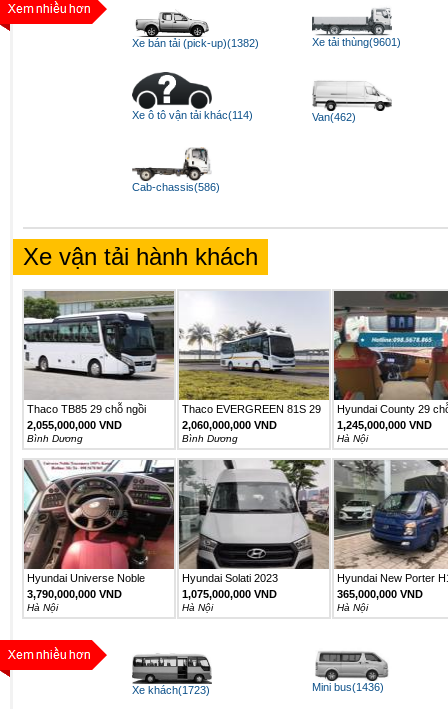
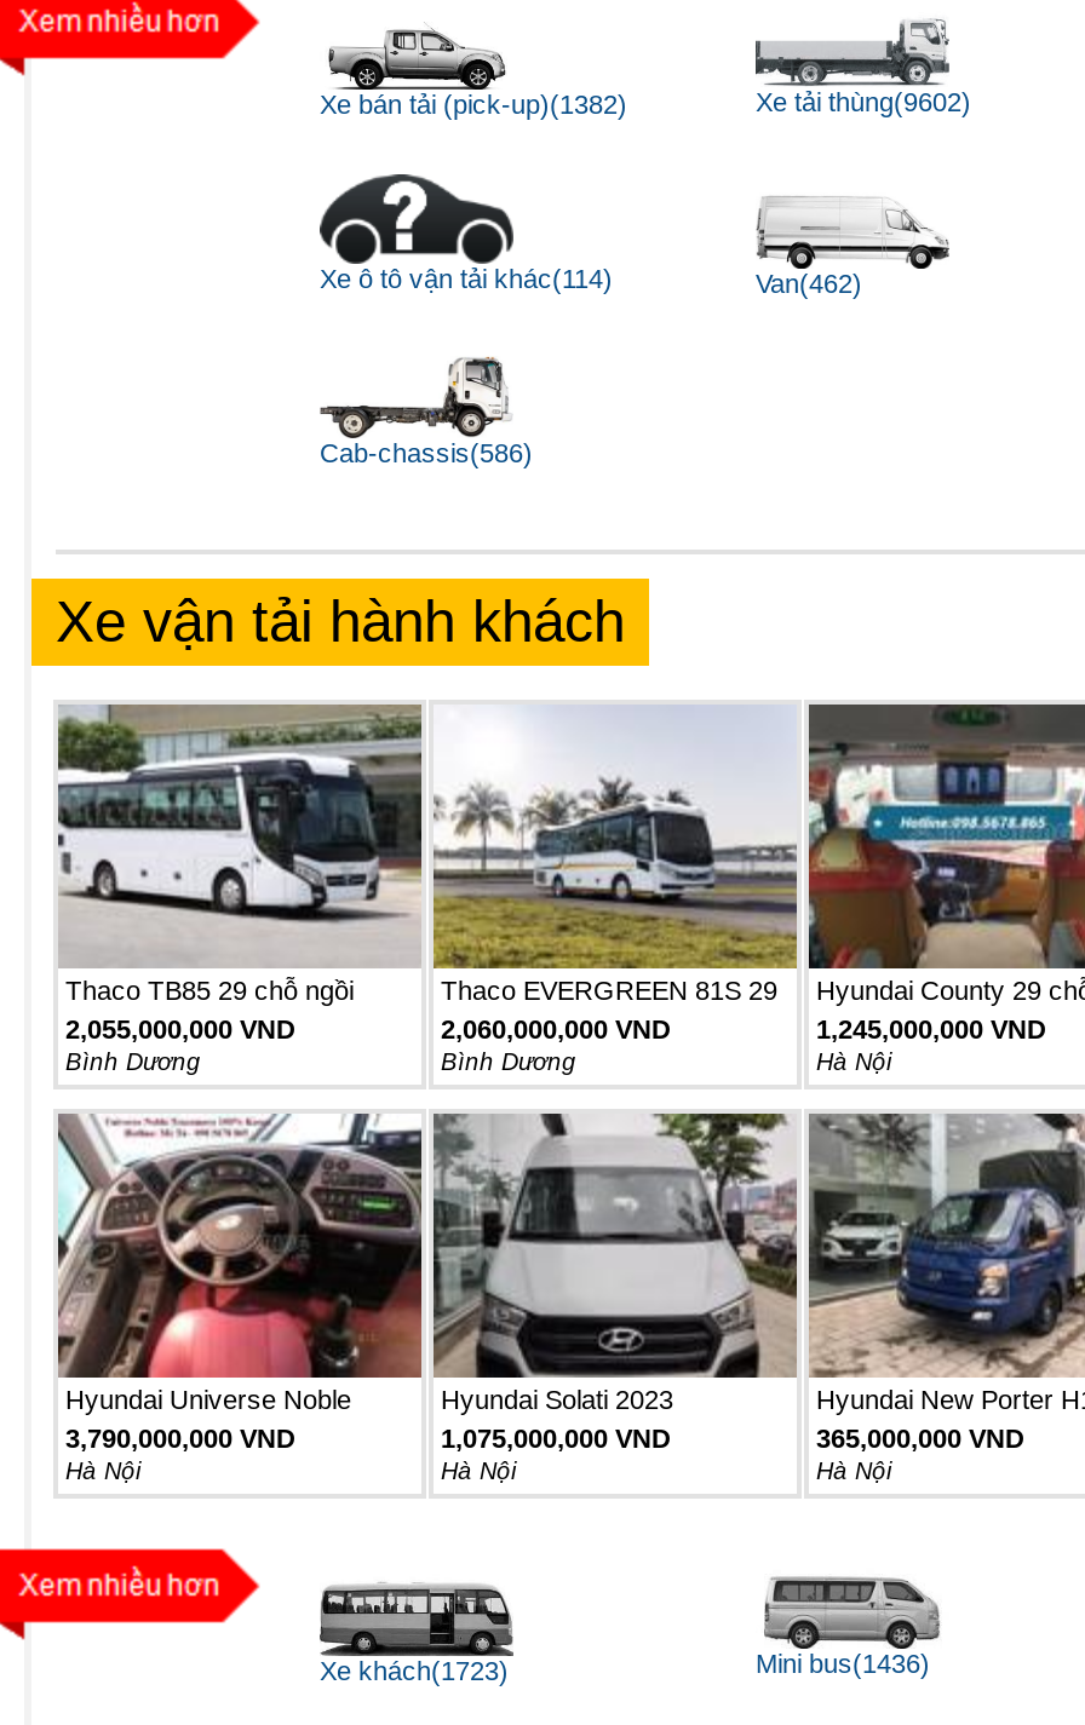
[312,36,401,48] Xe tải thùng(9601) -> [756,87,971,116] Xe tải thùng(9602)

